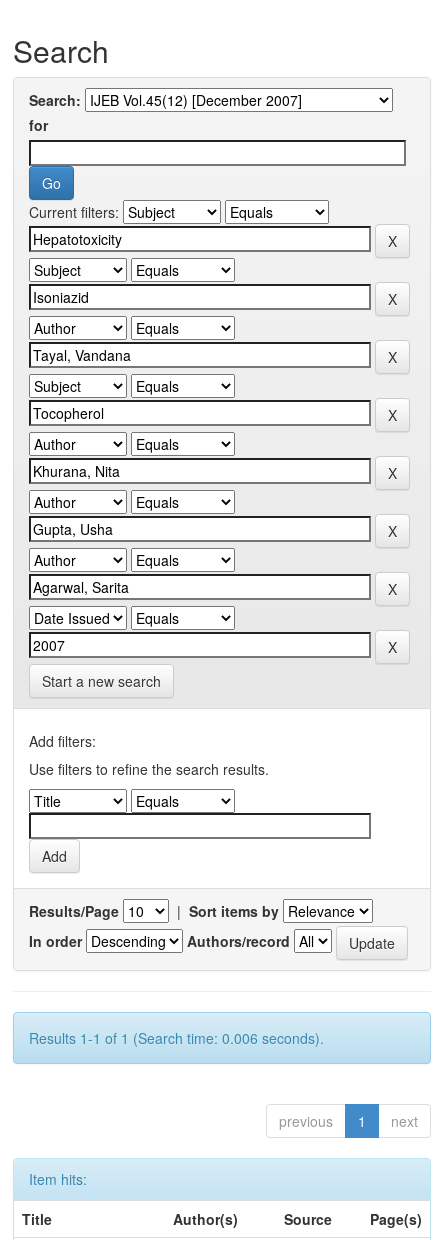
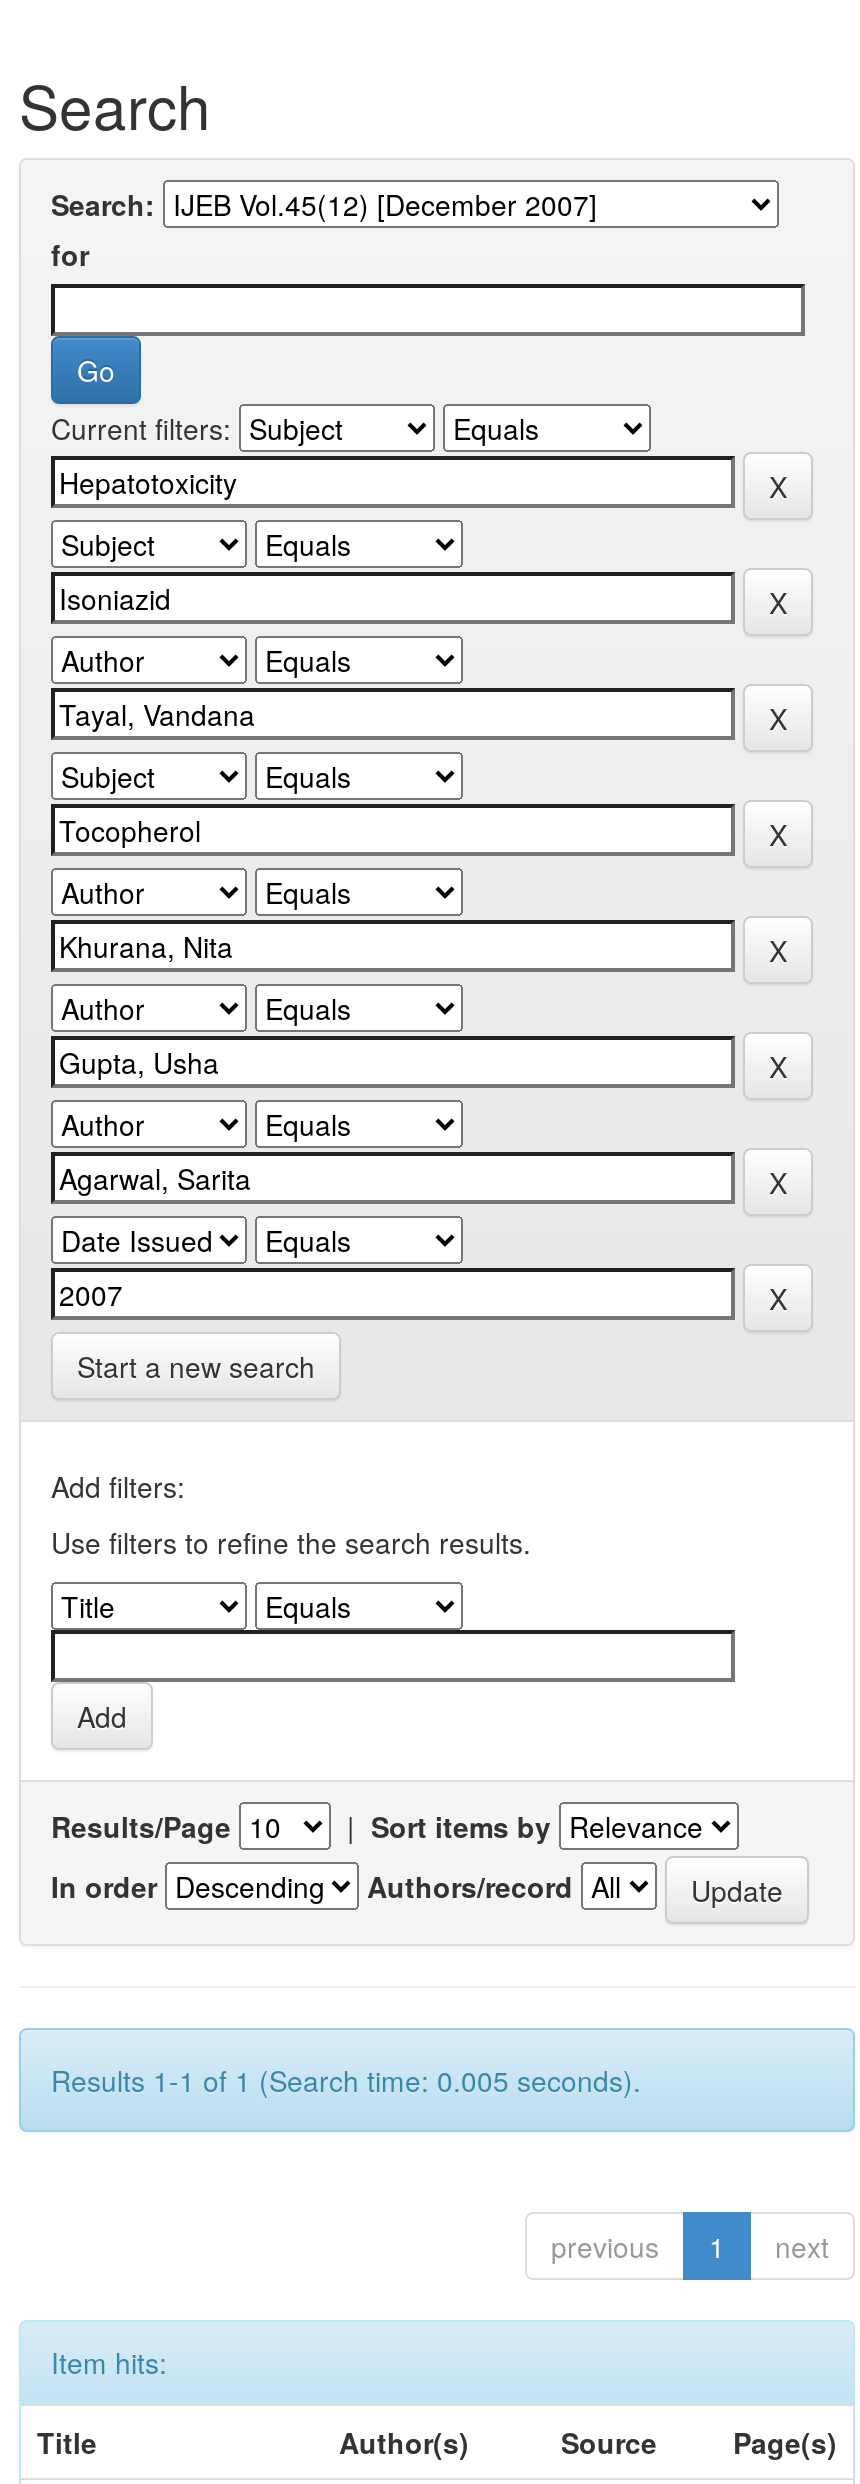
[29,1028,324,1048] Results 1-1 of 1 (Search time: 0.006 seconds). -> [51,2060,641,2100] Results 1-1 of 1 (Search time: 0.005 seconds).

